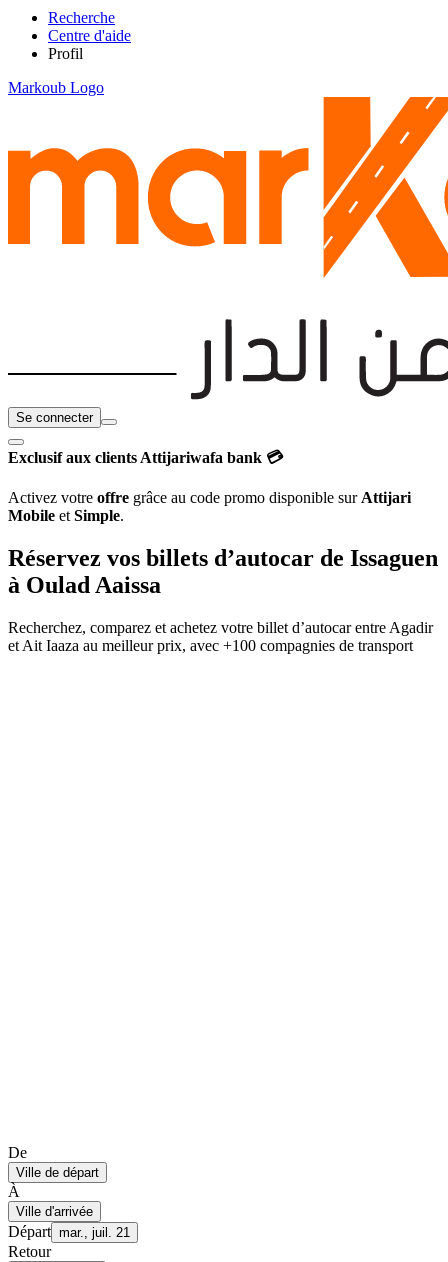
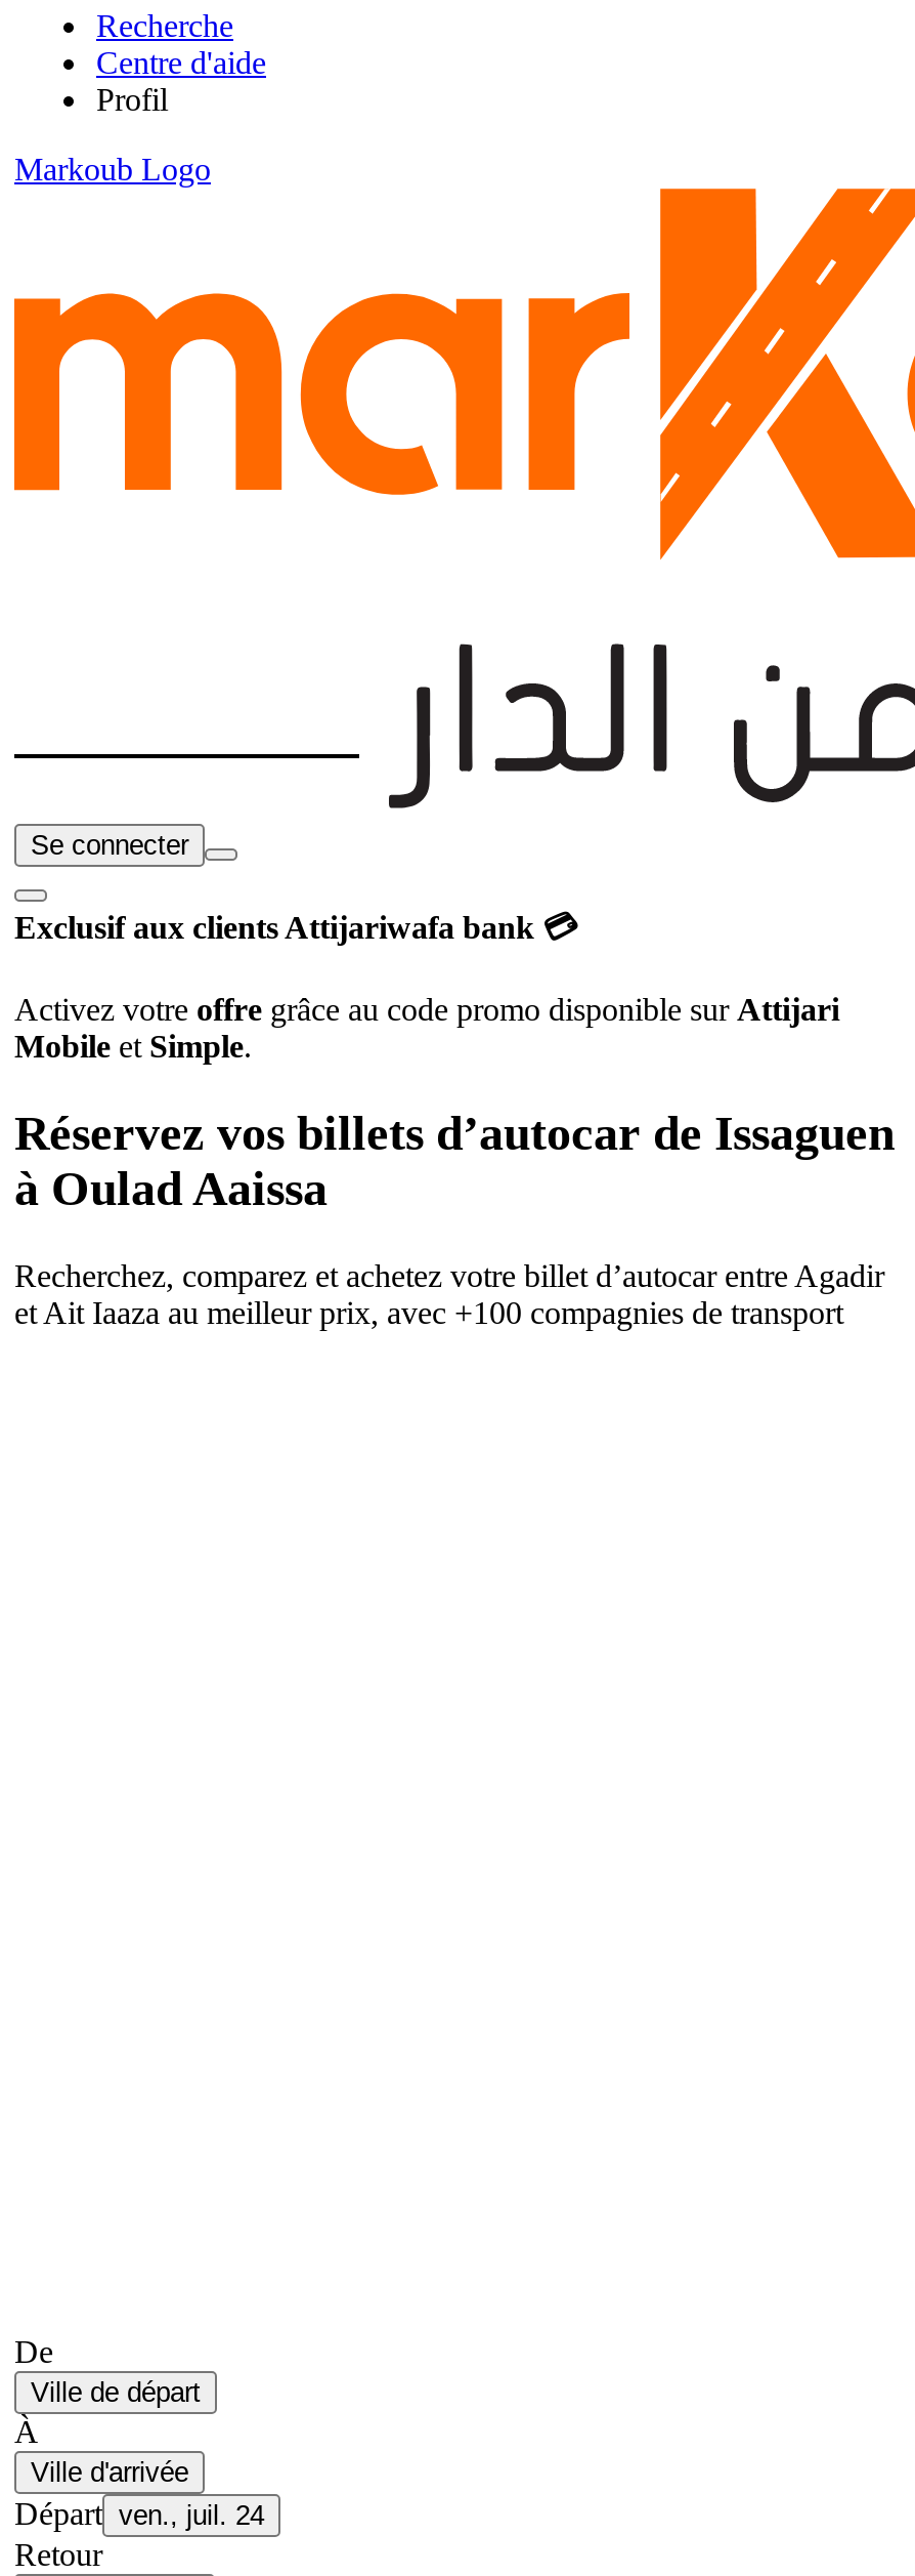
[8,1223,130,1240] Départ mar., juil. 21 -> [14,2496,264,2531] Départ ven., juil. 24

